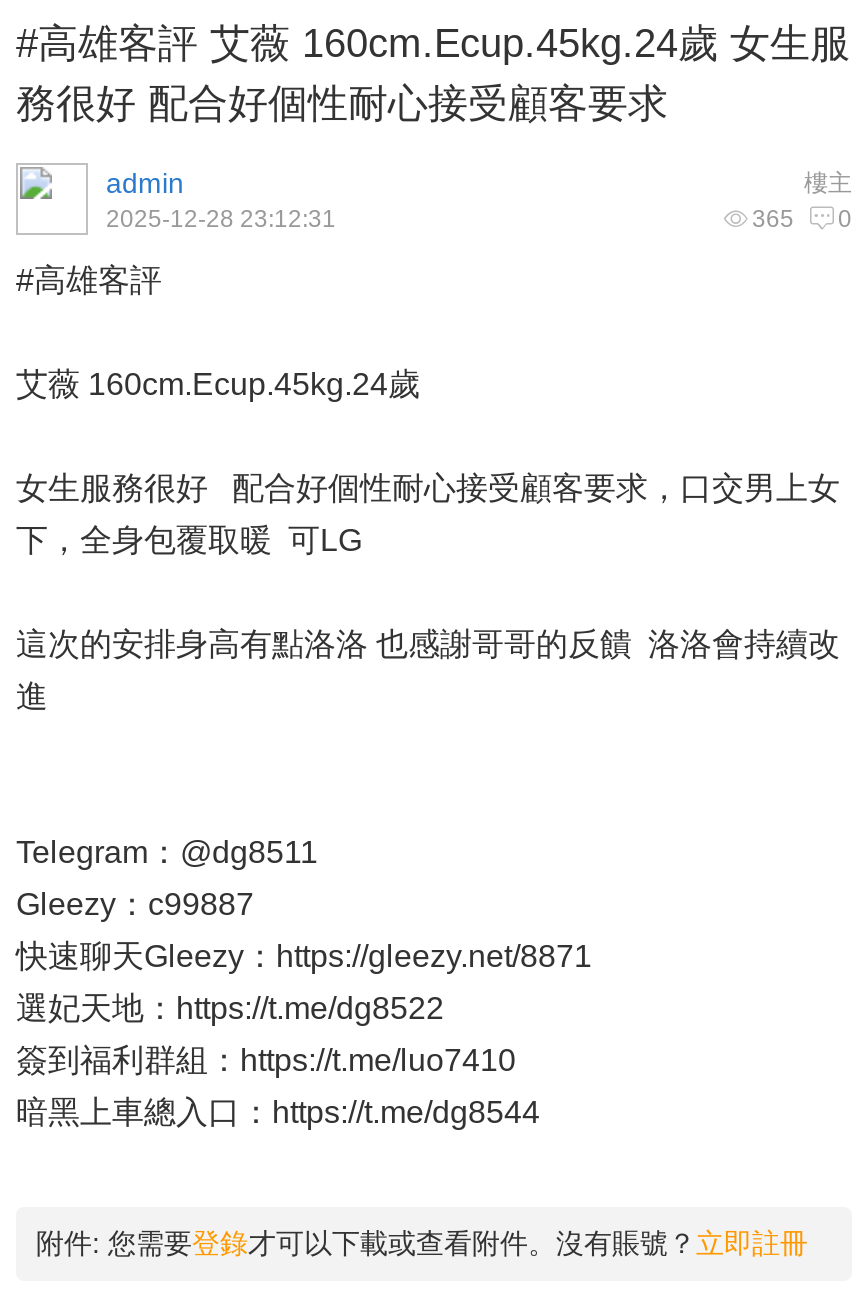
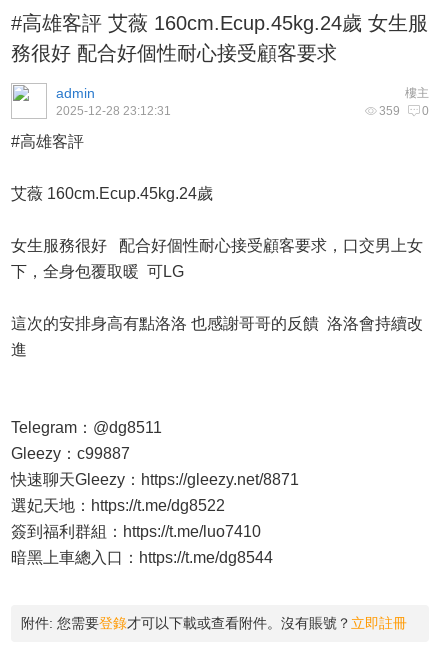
[752,205,852,233] 365 0 -> [379,104,429,118] 359 0

